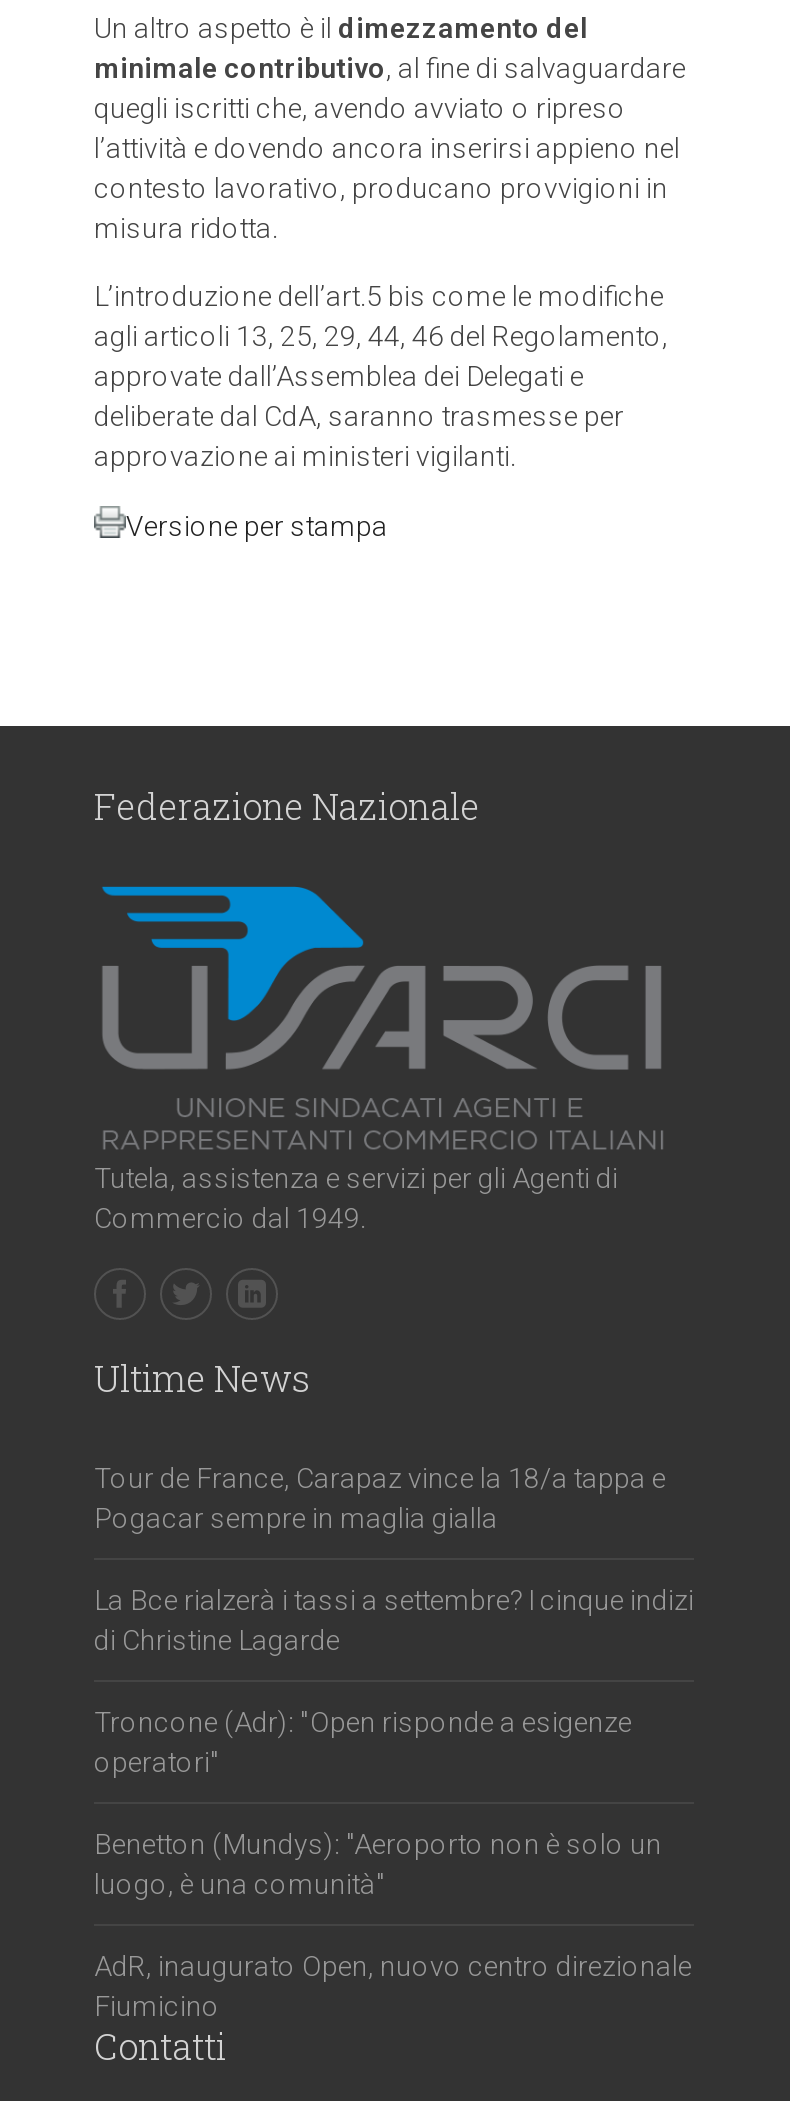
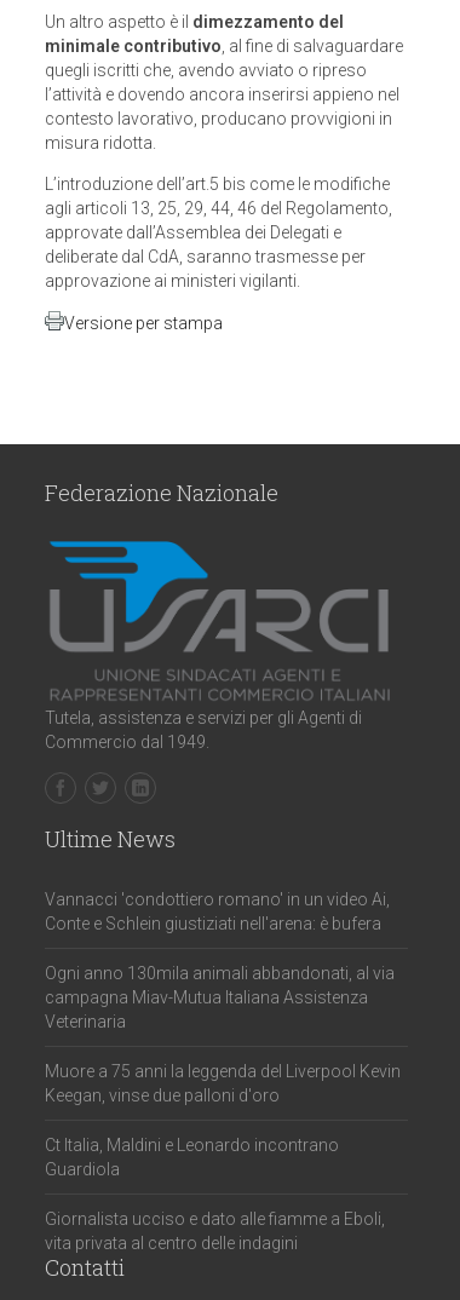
[94,1461,666,1533] Tour de France, Carapaz vince la 18/a tappa e | Pogacar sempre in maglia gialla -> [45,889,390,933] Vannacci 'condottiero romano' in un video Ai, | Conte e Schlein giustiziati nell'arena: è bufera
[94,1583,694,1655] La Bce rialzerà i tassi a settembre? I cinque indizi | di Christine Lagarde -> [45,963,395,1031] Ogni anno 130mila animali abbandonati, al via | campagna Miav-Mutua Italiana Assistenza | Veterinaria
[94,1705,632,1777] Troncone (Adr): "Open risponde a esigenze | operatori" -> [45,1061,401,1105] Muore a 75 anni la leggenda del Liverpool Kevin | Keegan, vinse due palloni d'oro
[94,1827,662,1899] Benetton (Mundys): "Aeroporto non è solo un | luogo, è una comunità" -> [45,1135,339,1178] Ct Italia, Maldini e Leonardo incontrano | Guardiola
[94,1949,692,2021] AdR, inaugurato Open, nuovo centro direzionale | Fiumicino -> [45,1209,385,1252] Giornalista ucciso e dato alle fiamme a Eboli, | vita privata al centro delle indagini

